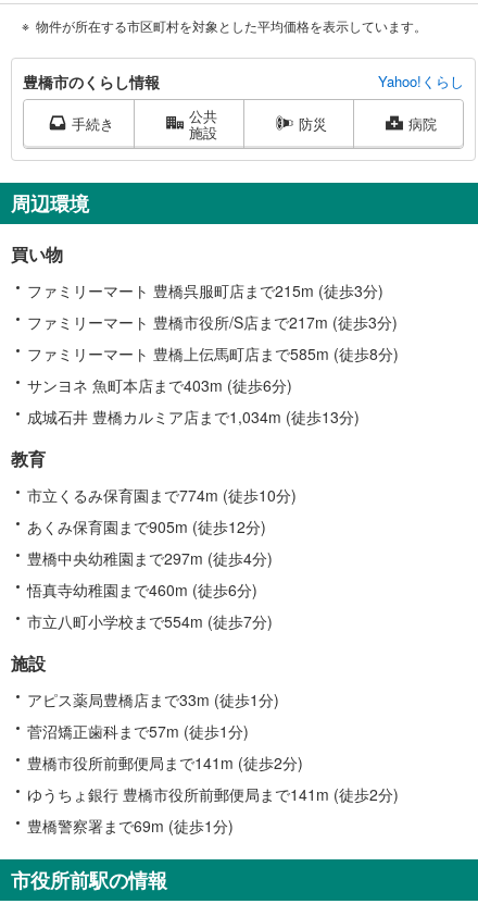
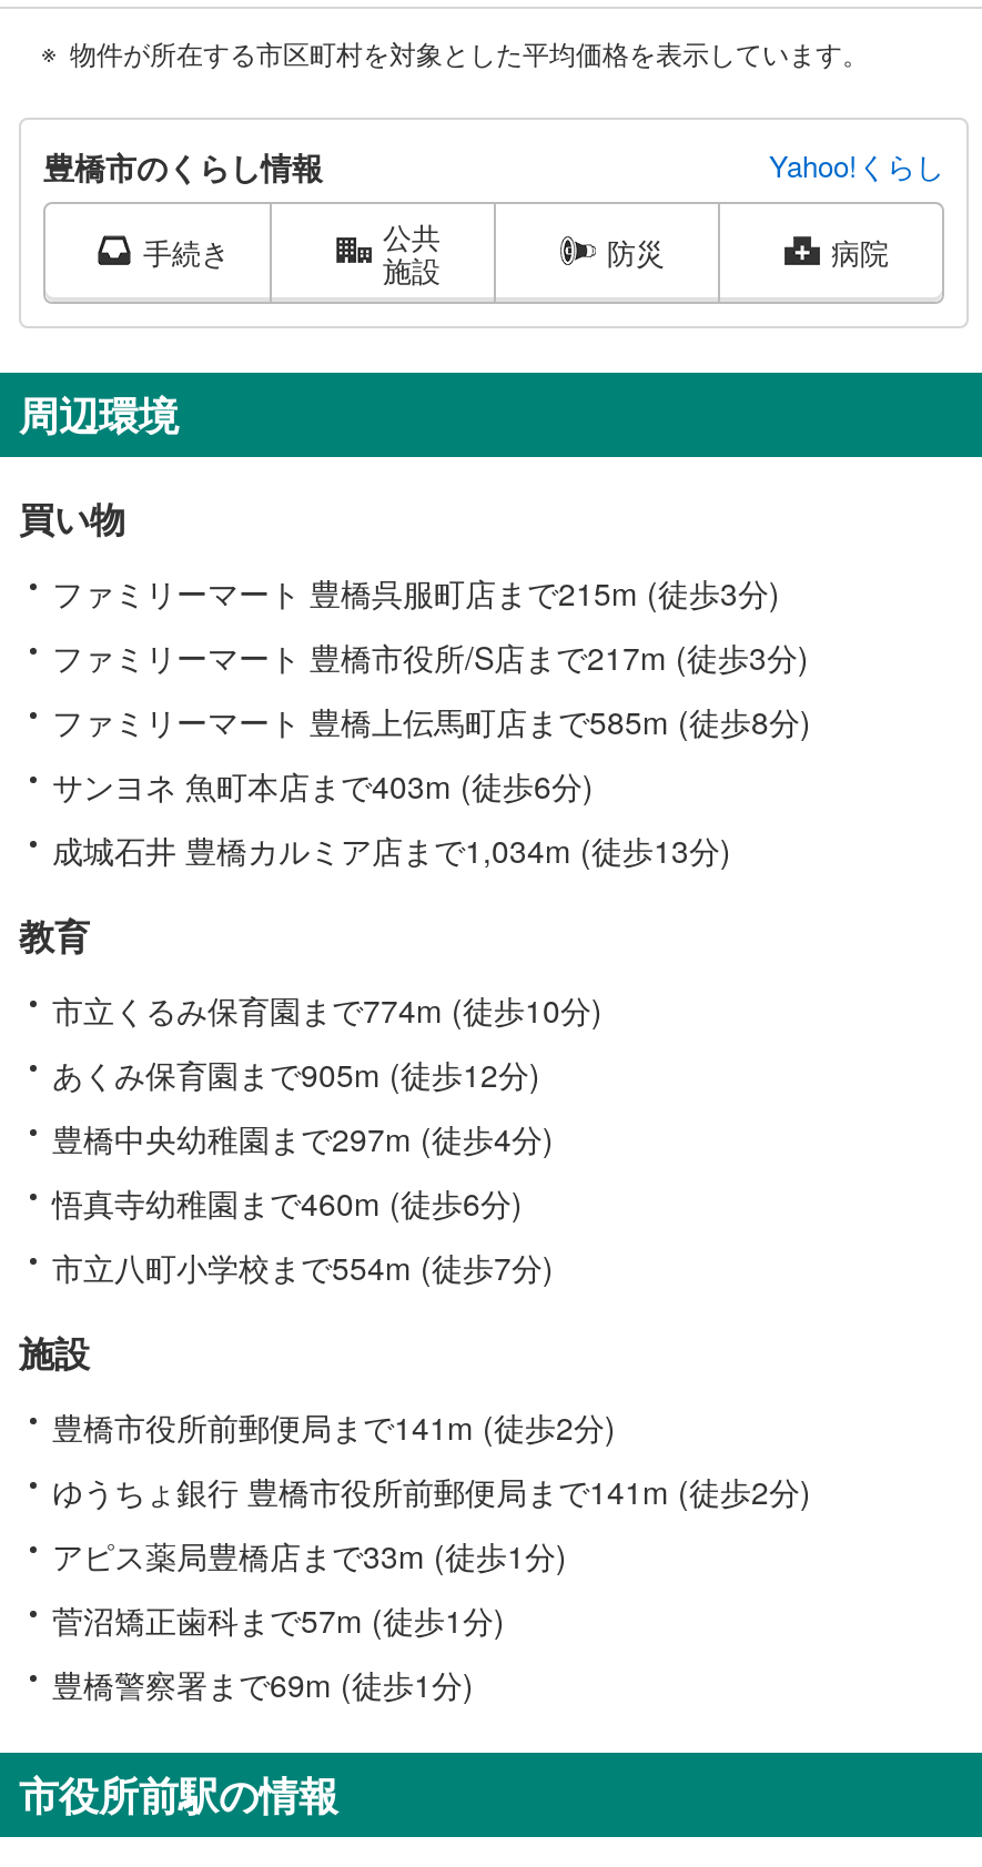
moved [27,688,279,742] -> [52,1533,567,1641]: アピス薬局豊橋店まで33m (徒歩1分) | 菅沼矯正歯科まで57m (徒歩1分)
moved [27,751,399,805] -> [52,1404,811,1513]: 豊橋市役所前郵便局まで141m (徒歩2分) | ゆうちょ銀行 豊橋市役所前郵便局まで141m (徒歩2分)

